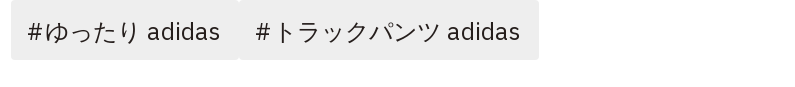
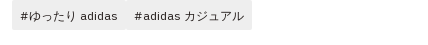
[255,16,523,46] #トラックパンツ adidas -> [134,8,244,23] #adidas カジュアル

